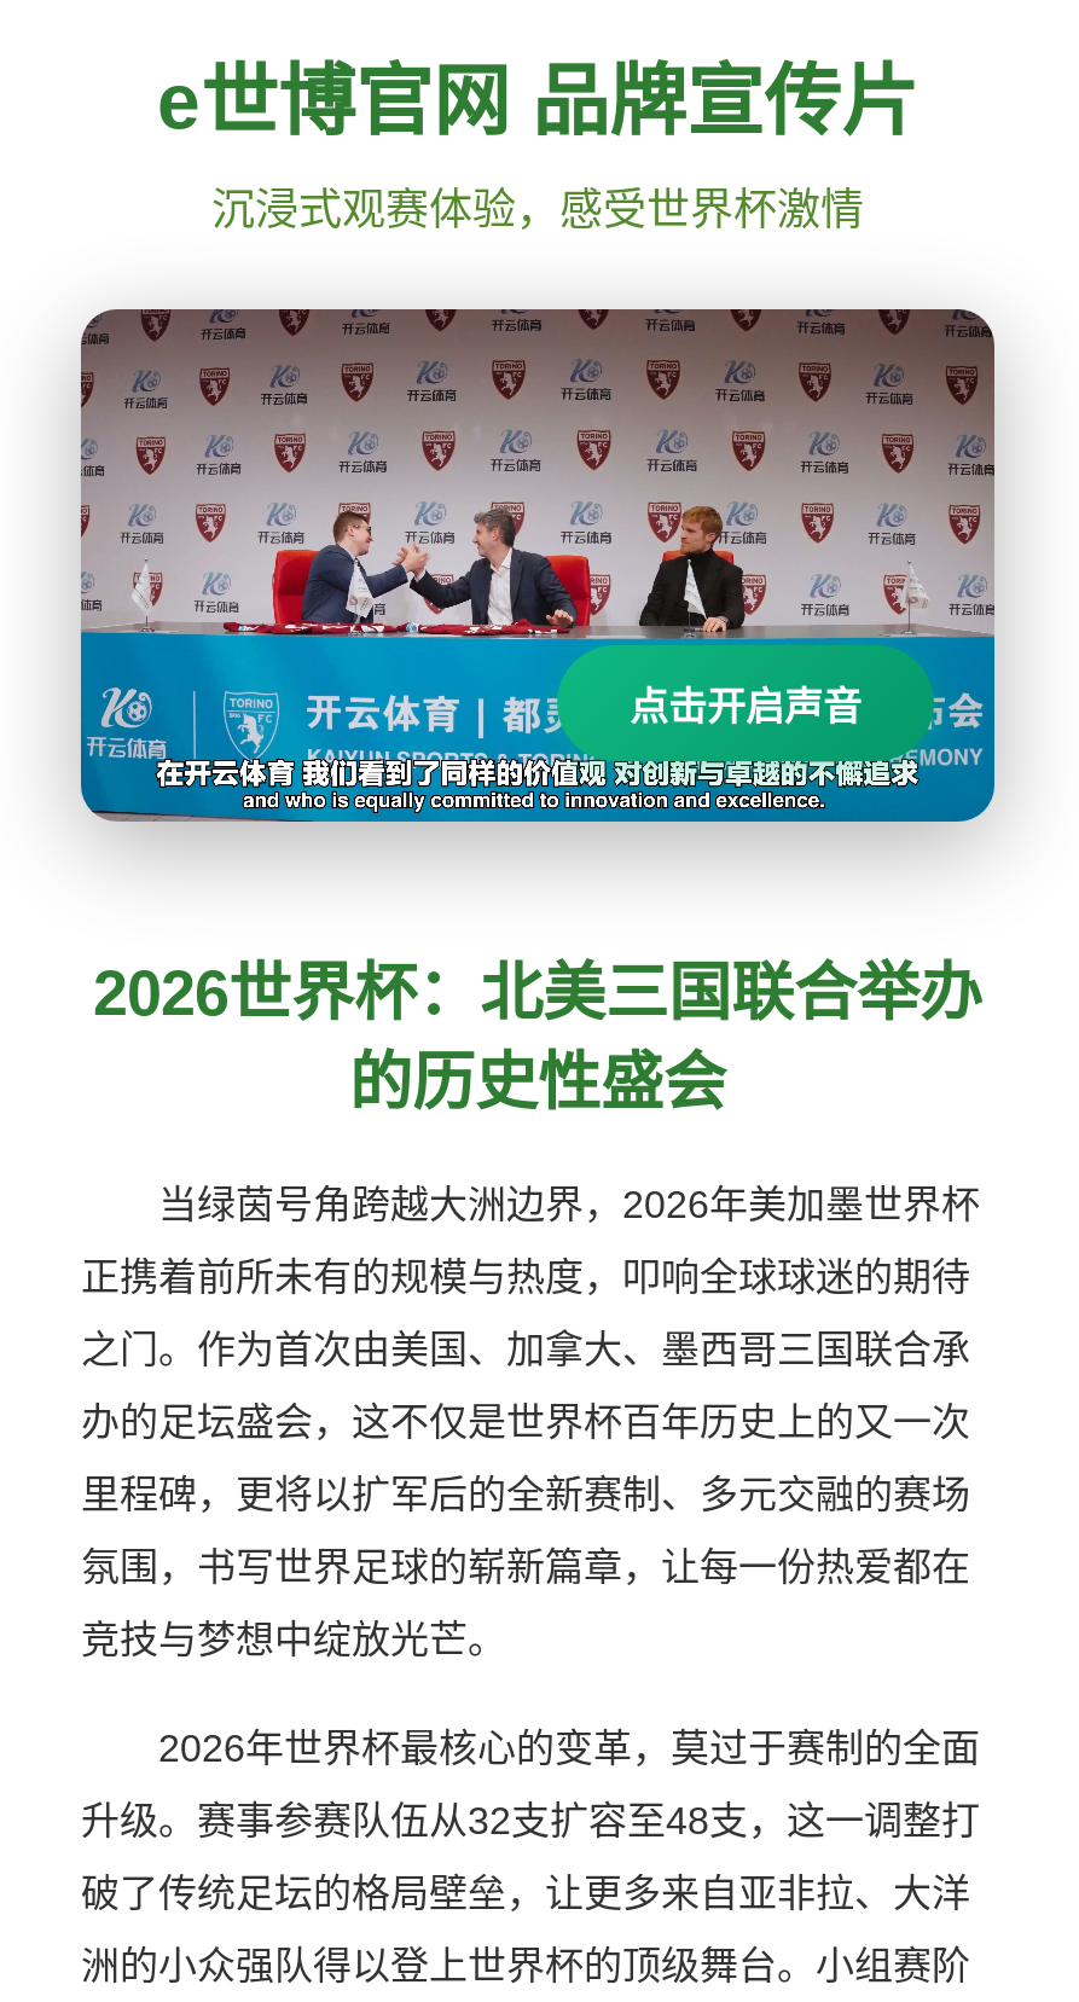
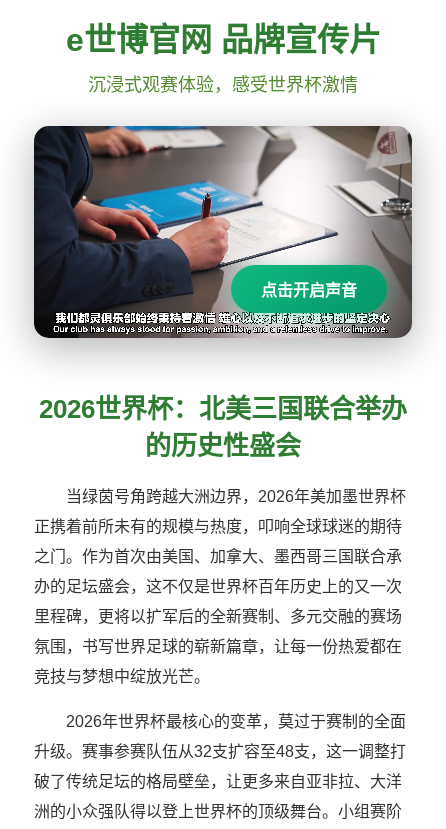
[79,307,997,824] [image] -> [33,125,413,339] [image]

